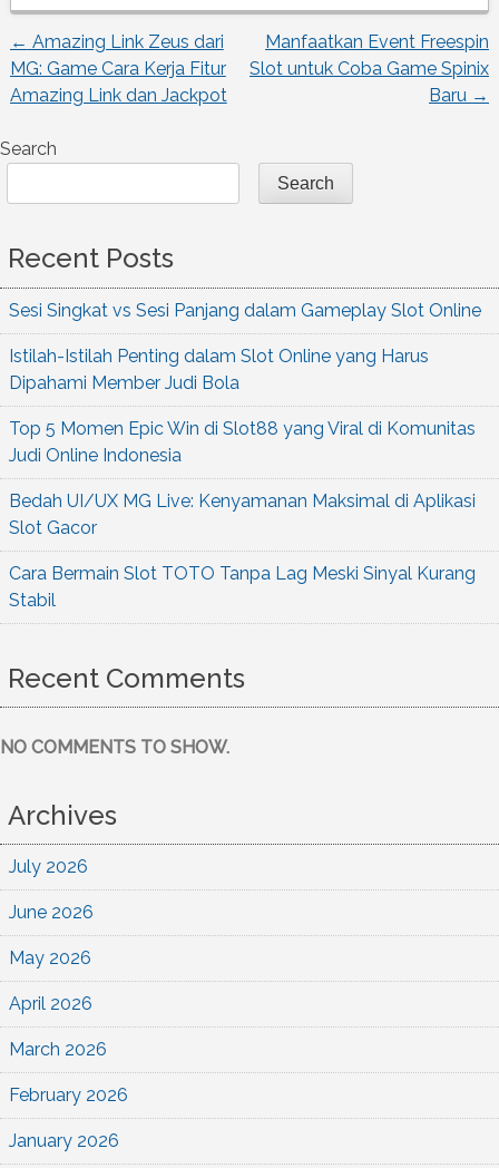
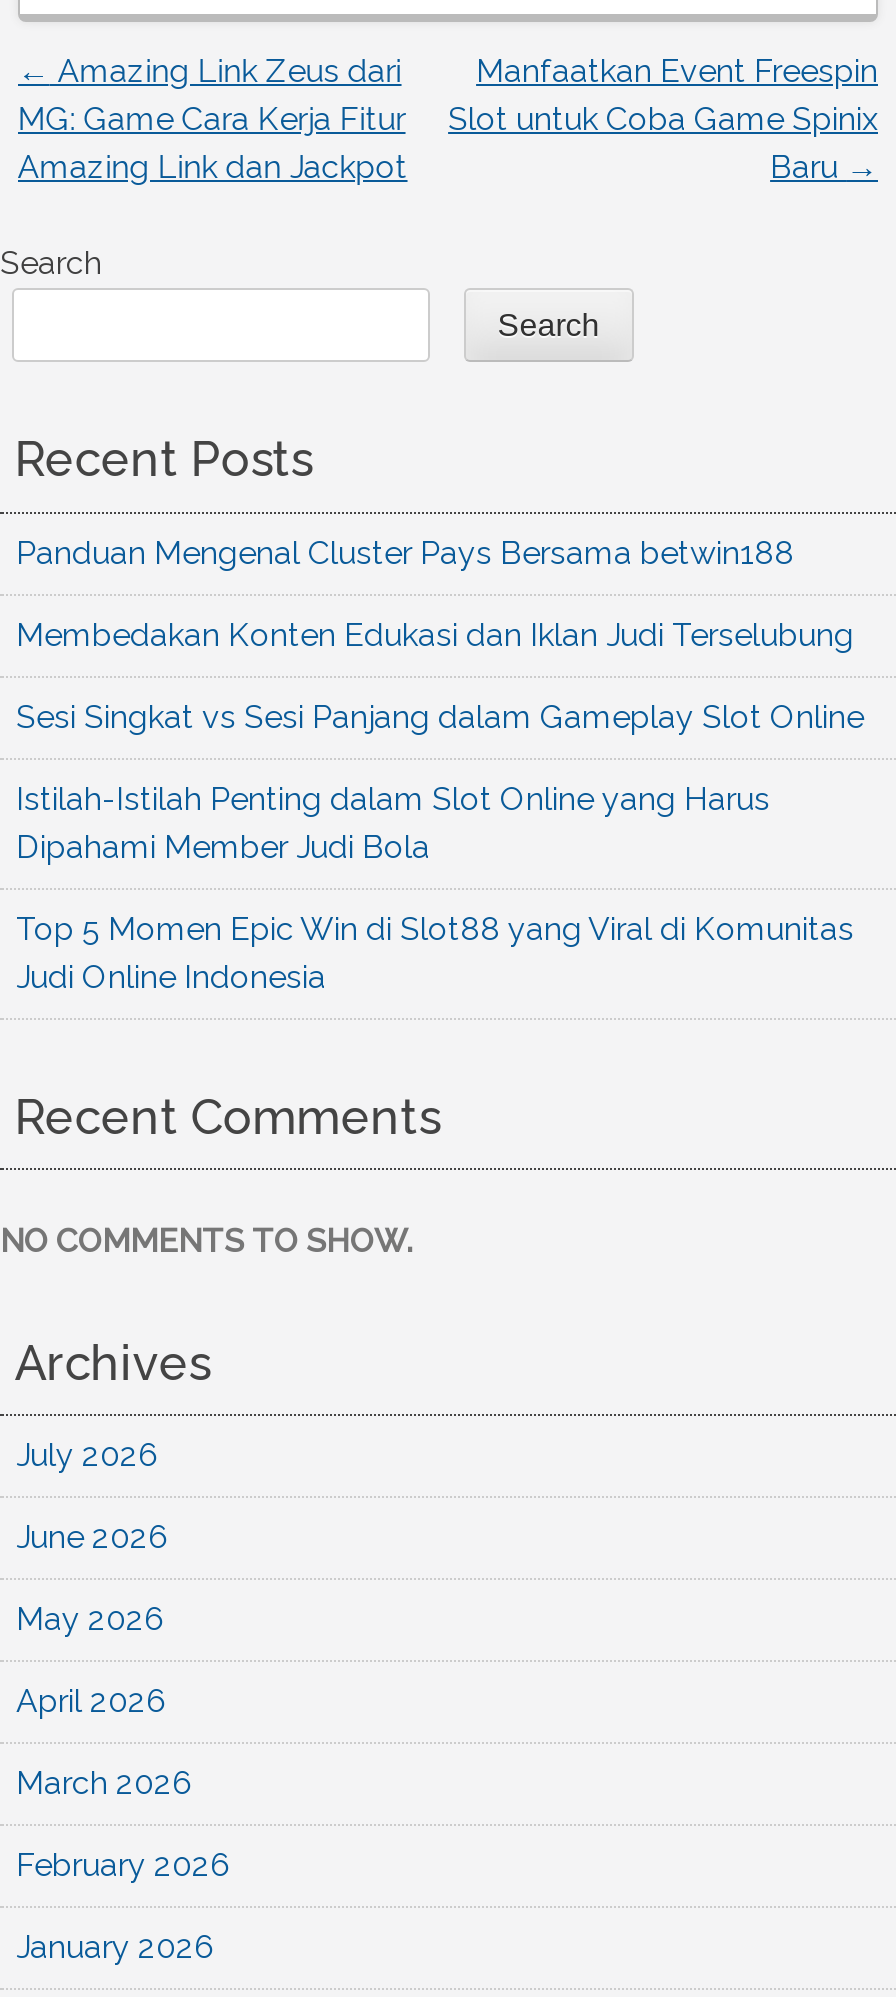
none -> [16,533,854,653] Panduan Mengenal Cluster Pays Bersama betwin188 | Membedakan Konten Edukasi dan Iklan Judi Terselubung
moved [9,299,481,465] -> [16,697,864,995]: Sesi Singkat vs Sesi Panjang dalam Gameplay Slot Online | Istilah-Istilah Penting dalam Slot Online yang Harus | Dipahami Member Judi Bola | Top 5 Momen Epic Win di Slot88 yang Viral di Komunitas | Judi Online Indonesia
[9,490,476,610] Bedah UI/UX MG Live: Kenyamanan Maksimal di Aplikasi | Slot Gacor | Cara Bermain Slot TOTO Tanpa Lag Meski Sinyal Kurang | Stabil -> none

